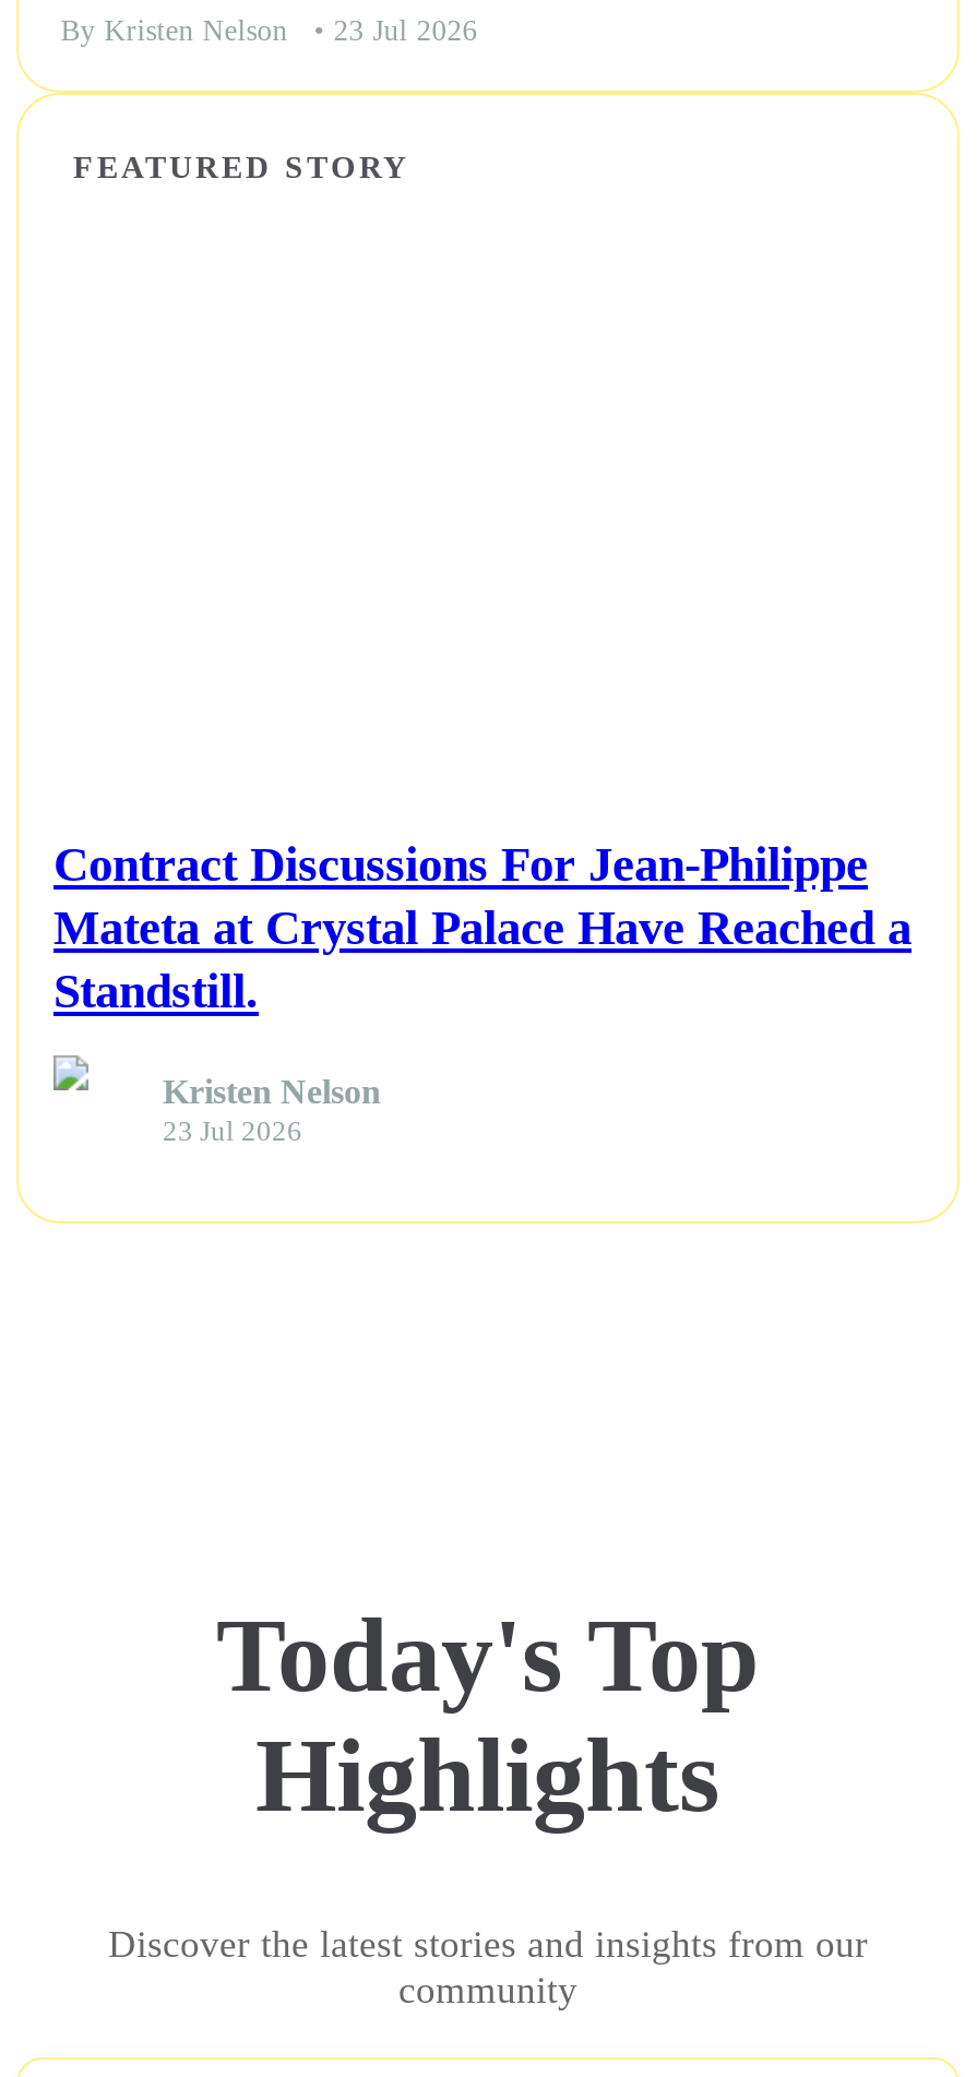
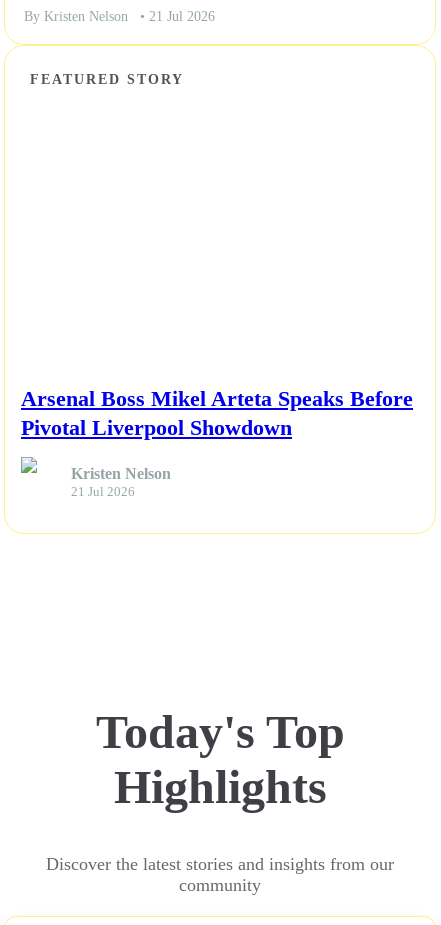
[60,14,477,46] By Kristen Nelson • 23 Jul 2026 -> [24,9,215,24] By Kristen Nelson • 21 Jul 2026
[53,837,912,1018] Contract Discussions For Jean-Philippe | Mateta at Crystal Palace Have Reached a | Standstill. -> [21,386,413,440] Arsenal Boss Mikel Arteta Speaks Before | Pivotal Liverpool Showdown
[163,1117,302,1148] 23 Jul 2026 -> [71,485,135,499] 21 Jul 2026

